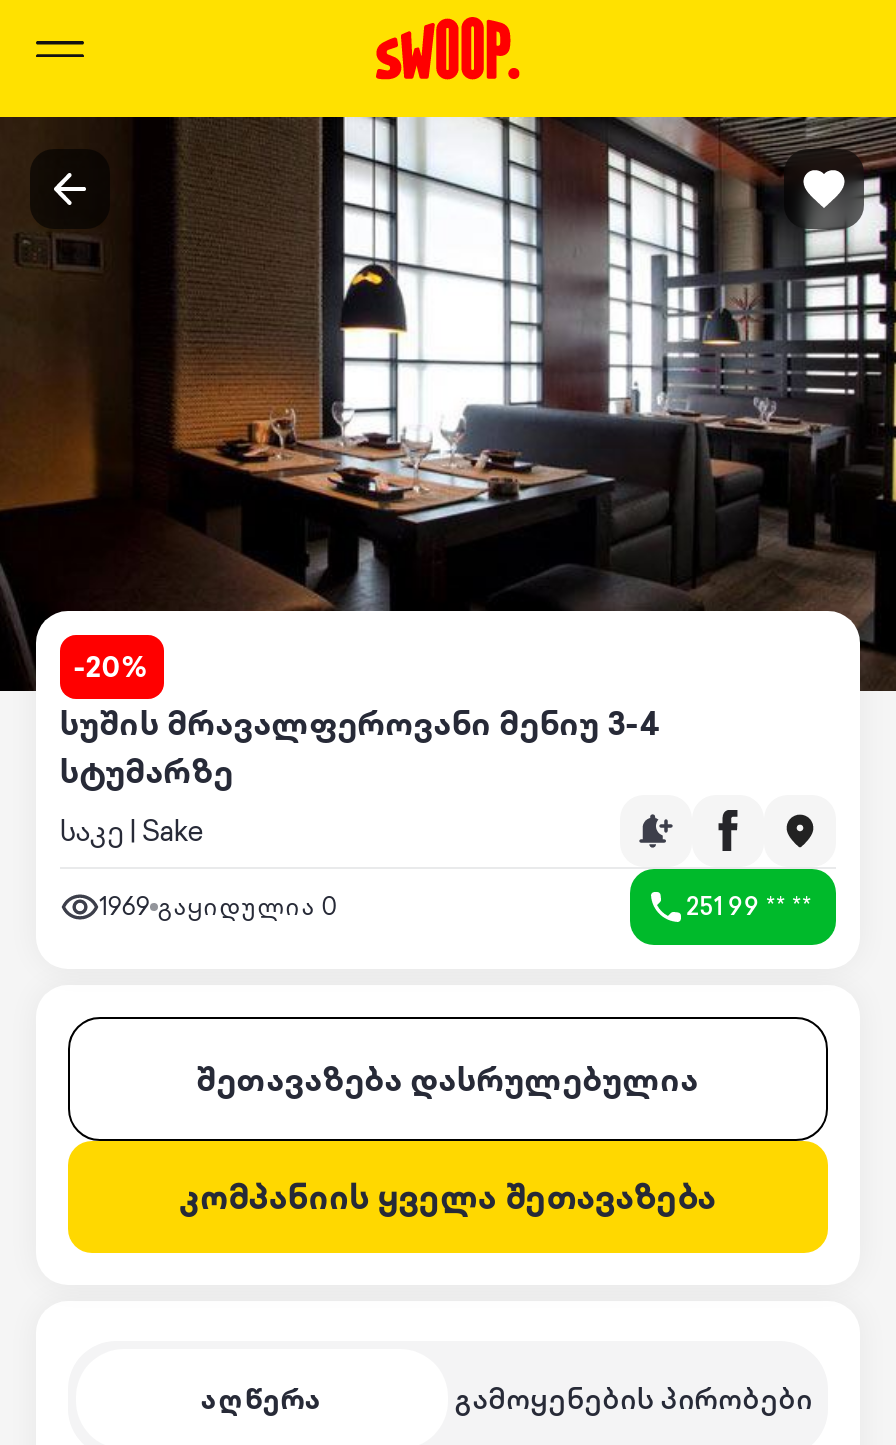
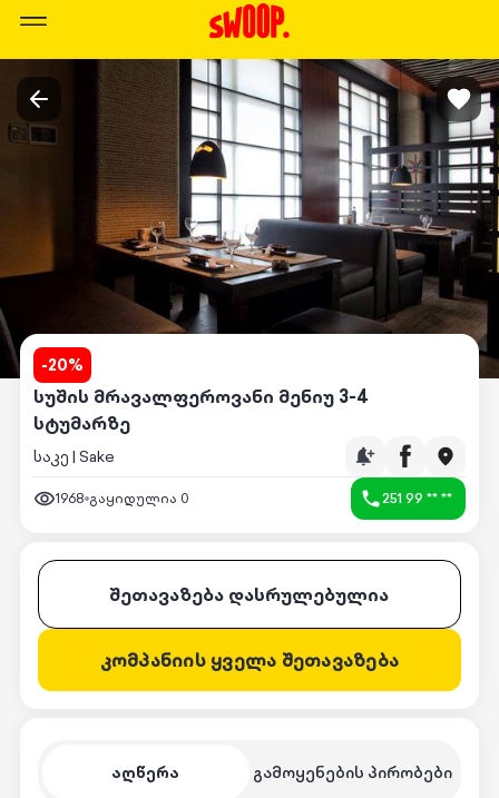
[100,889,338,923] 1969 გაყიდულია 0 -> [56,489,189,508] 1968 გაყიდულია 0

